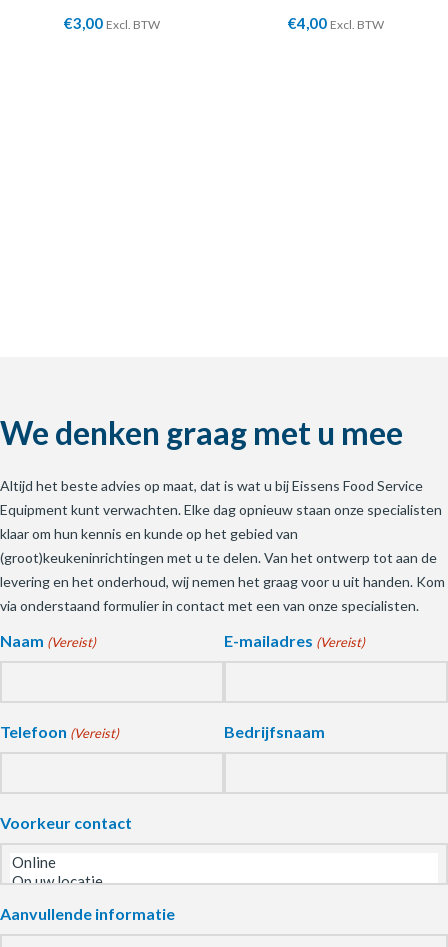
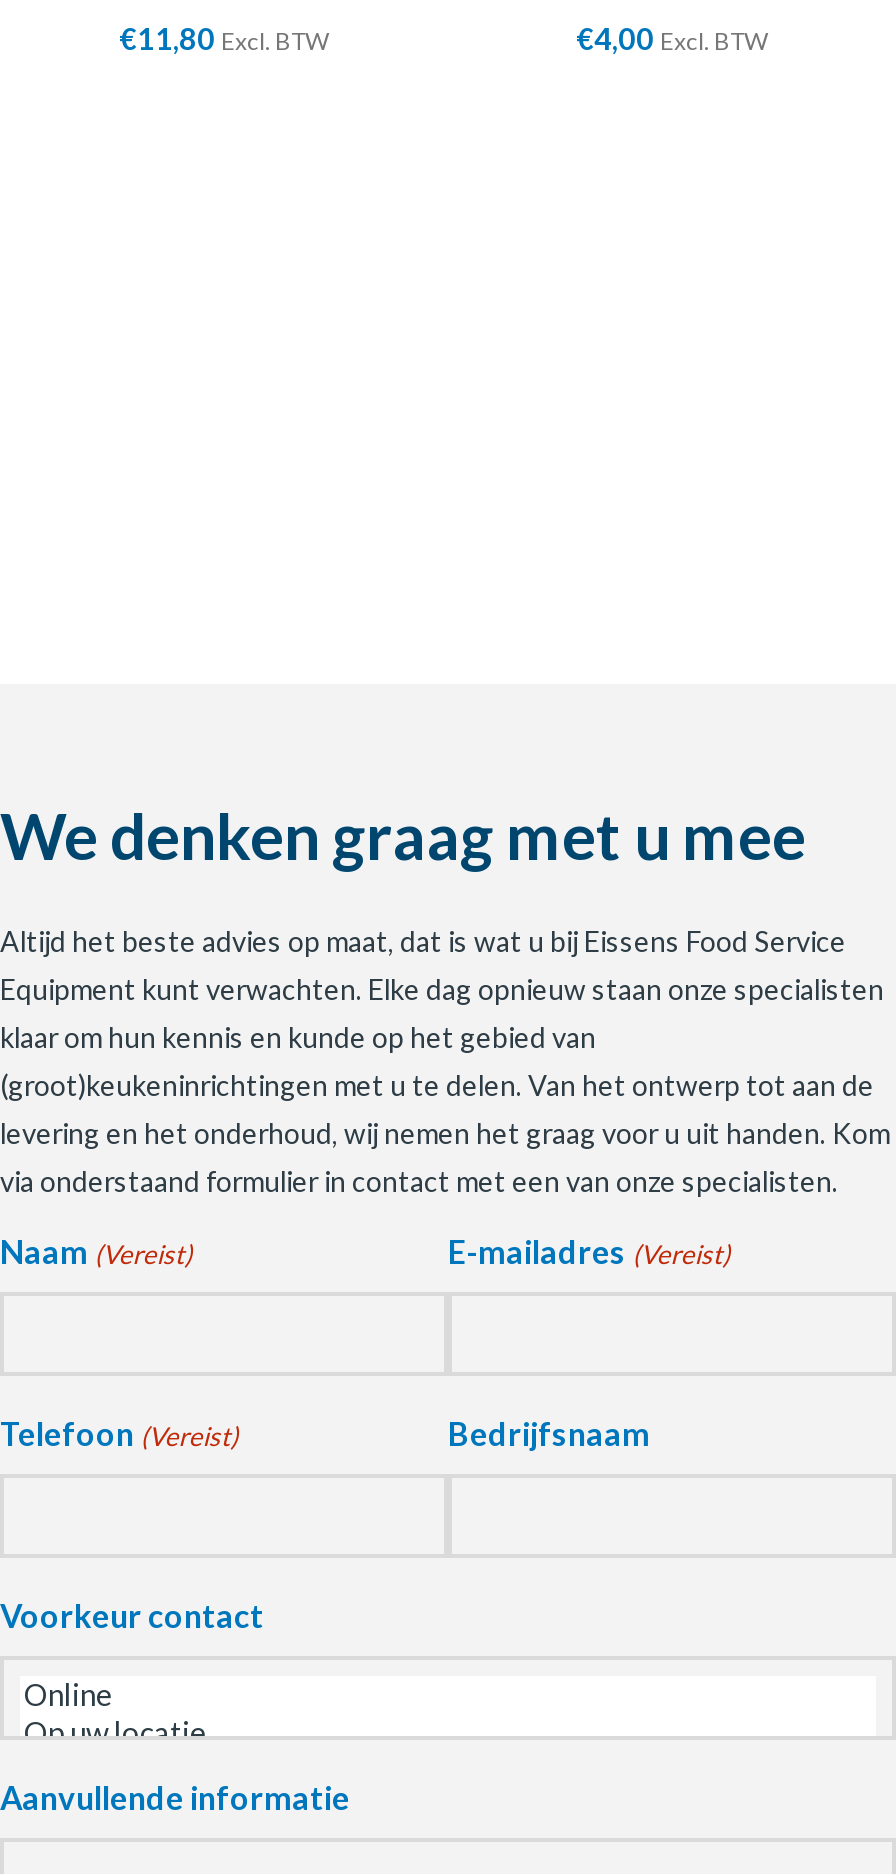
[64,13,160,31] €3,00 Excl. BTW -> [119,19,329,55] €11,80 Excl. BTW

